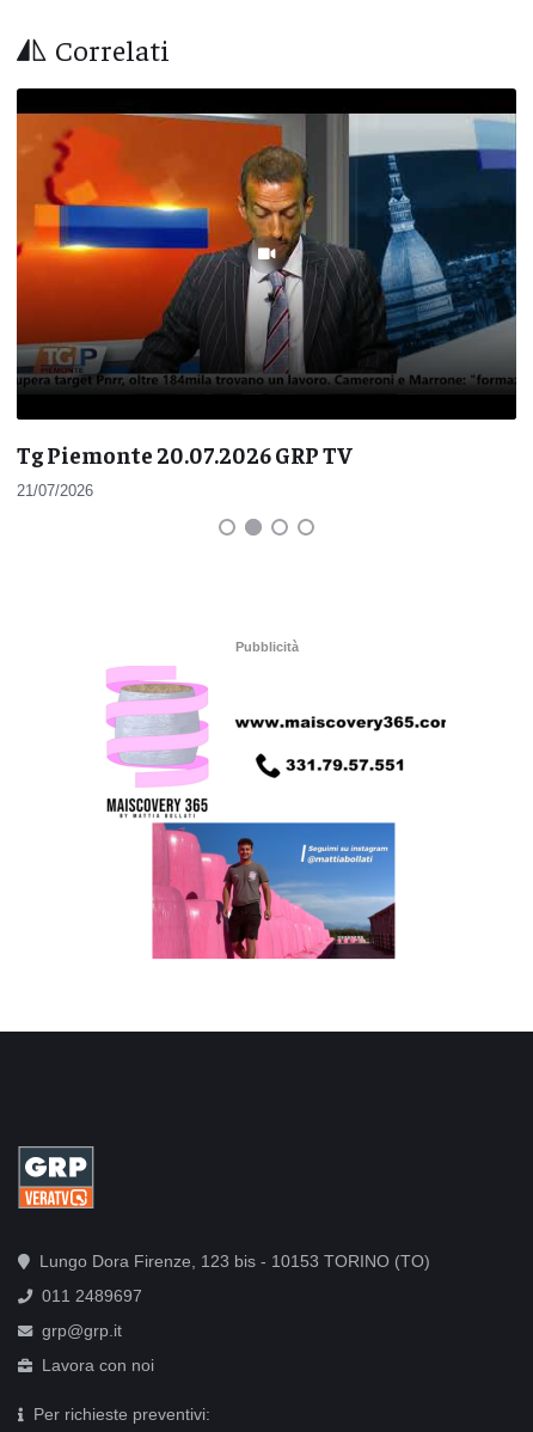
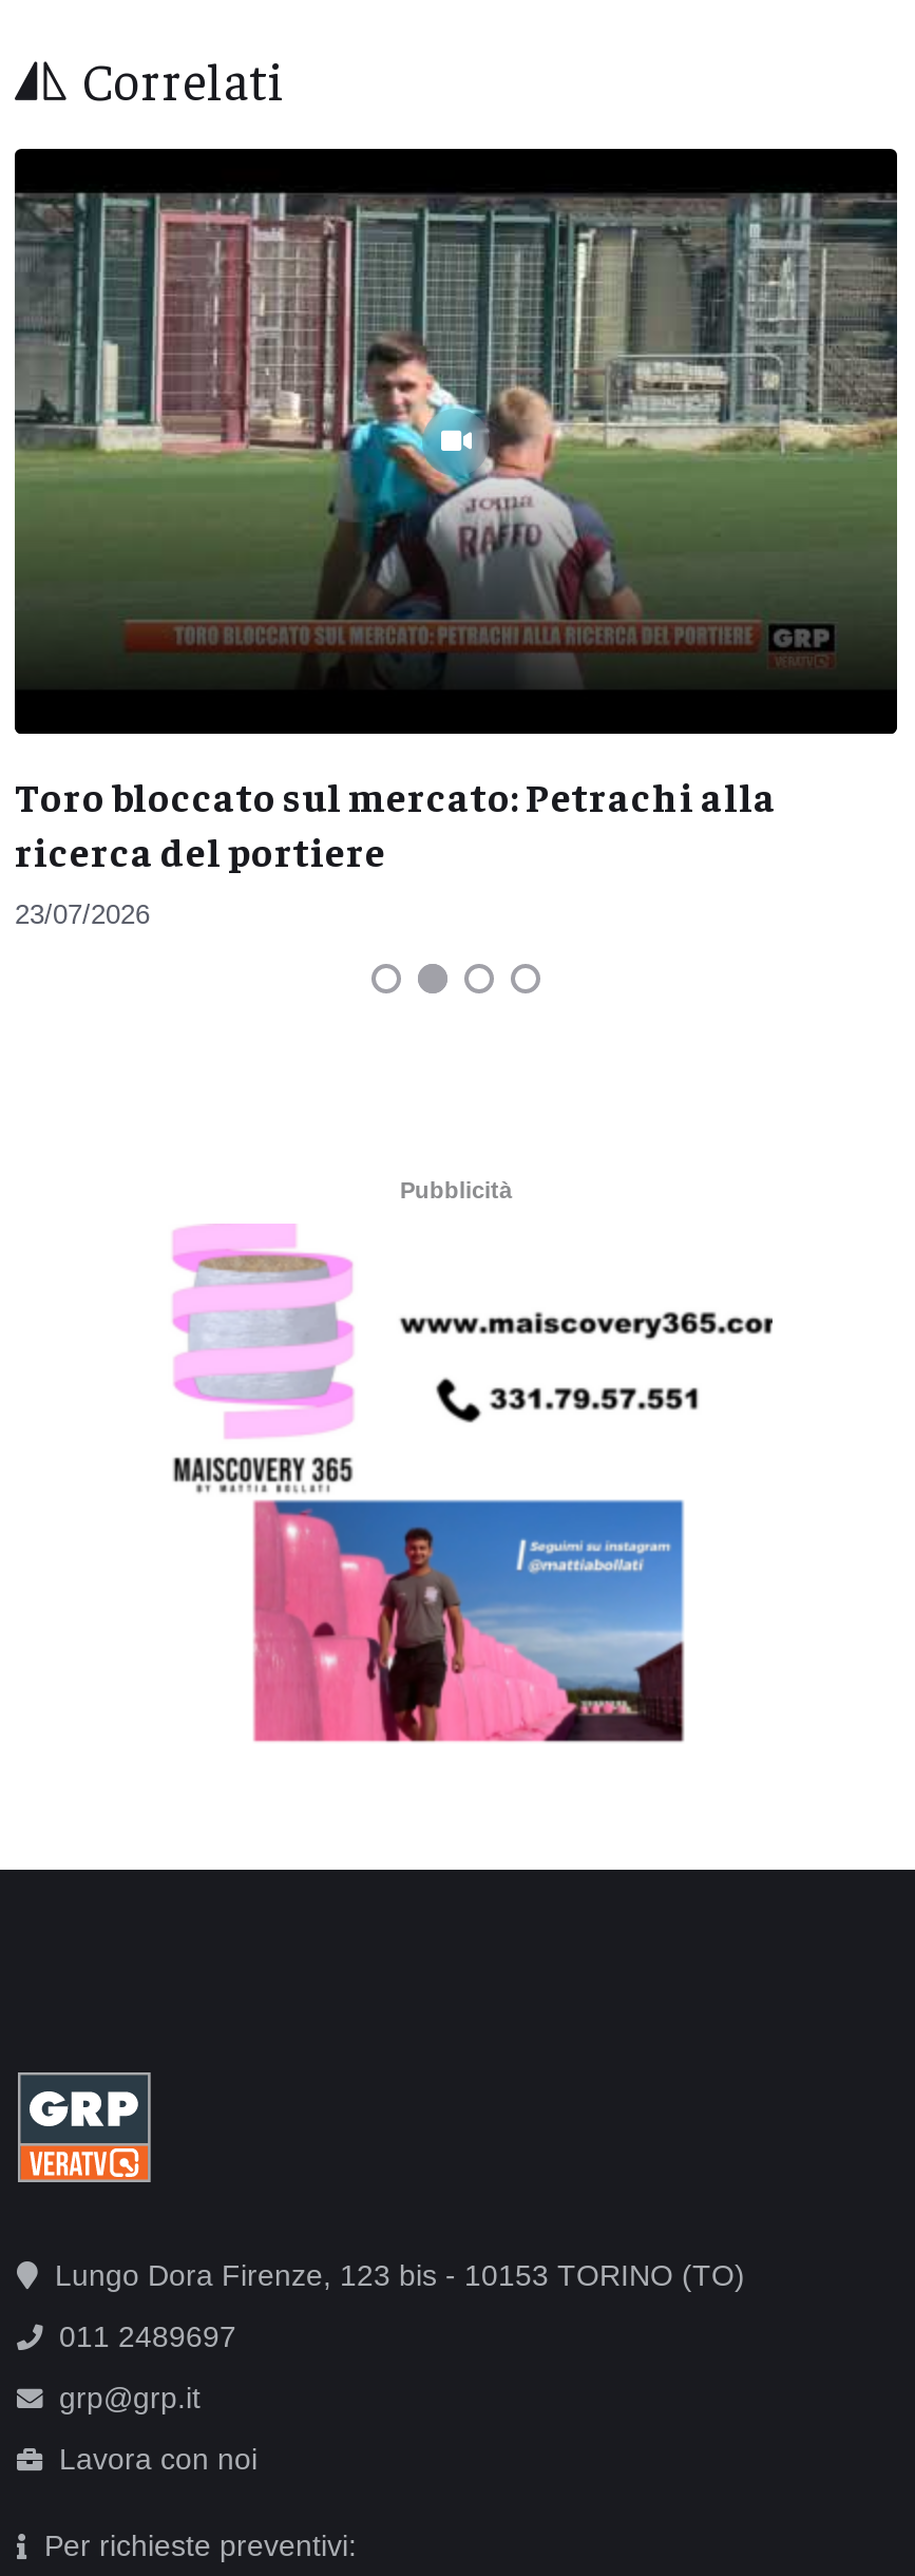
[16,112,517,383] [image] -> [13,191,899,666] [image]
[17,440,353,469] Tg Piemonte 20.07.2026 GRP TV -> [15,770,777,876] Toro bloccato sul mercato: Petrachi alla | ricerca del portiere
[17,482,93,500] 21/07/2026 -> [15,899,150,931] 23/07/2026

